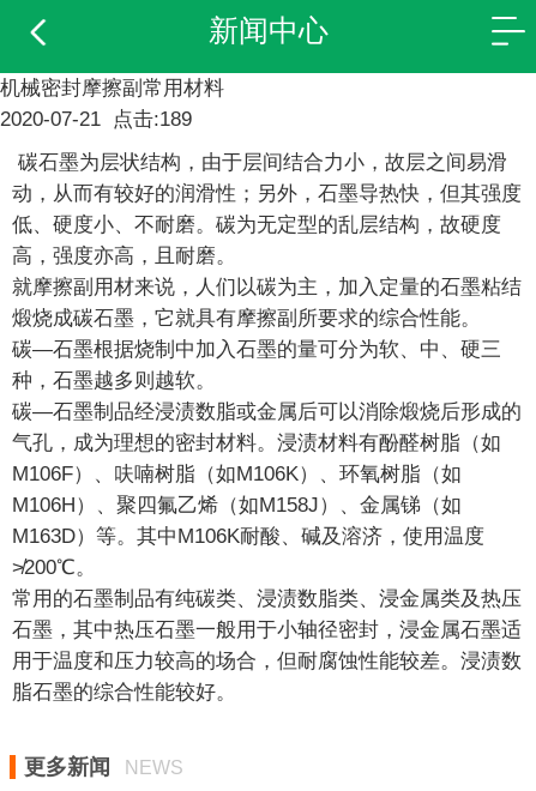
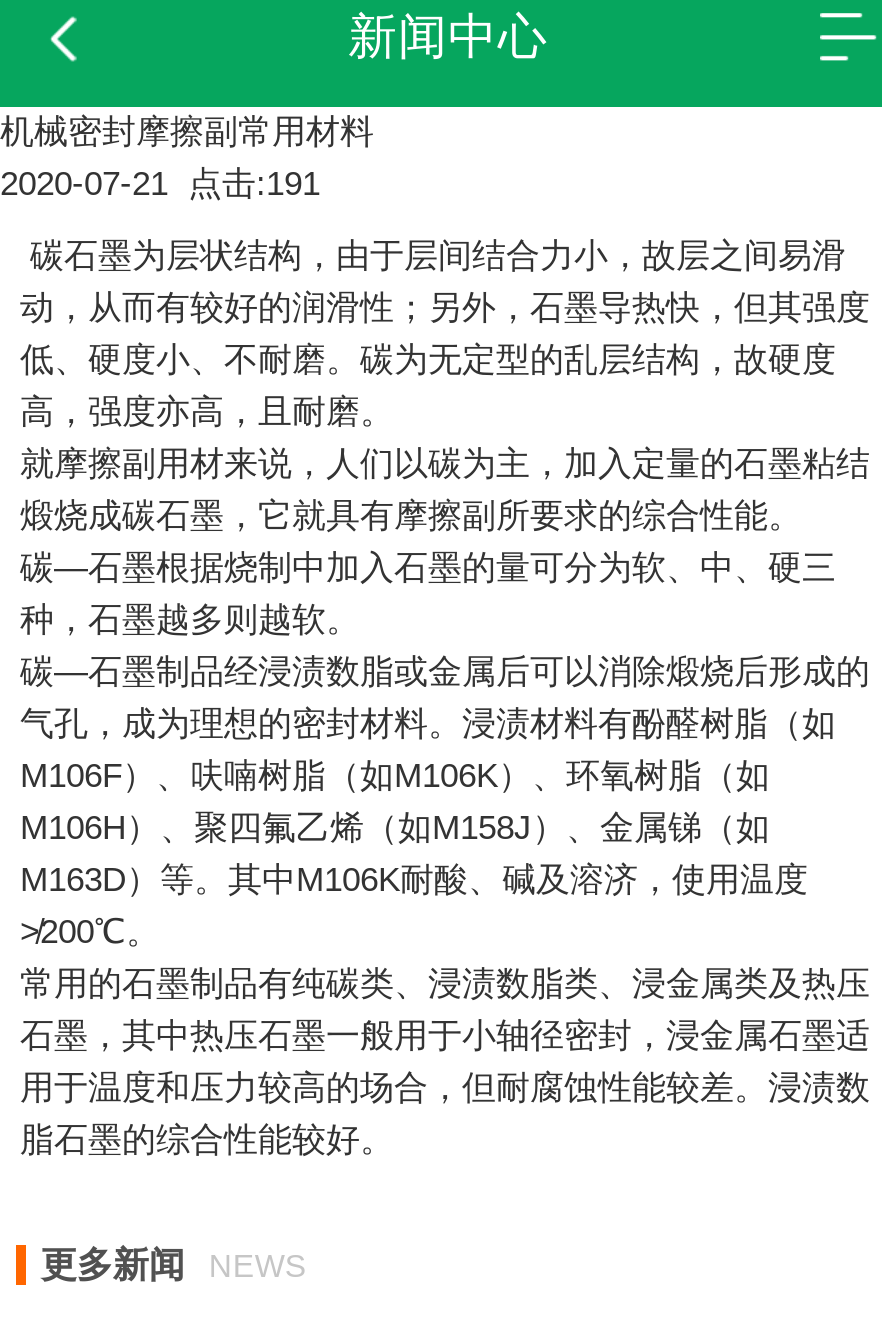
[0,108,192,131] 2020-07-21 点击:189 -> [0,165,320,203] 2020-07-21 点击:191

